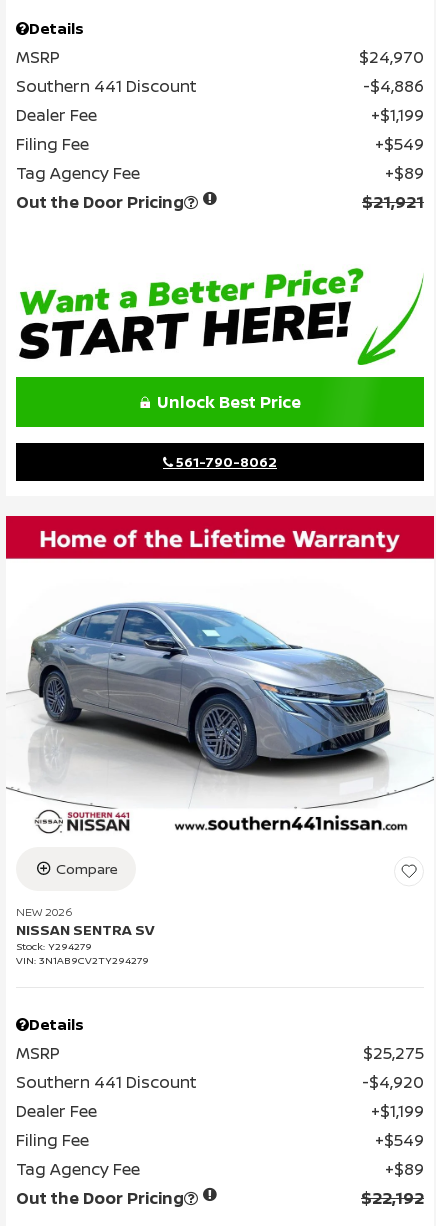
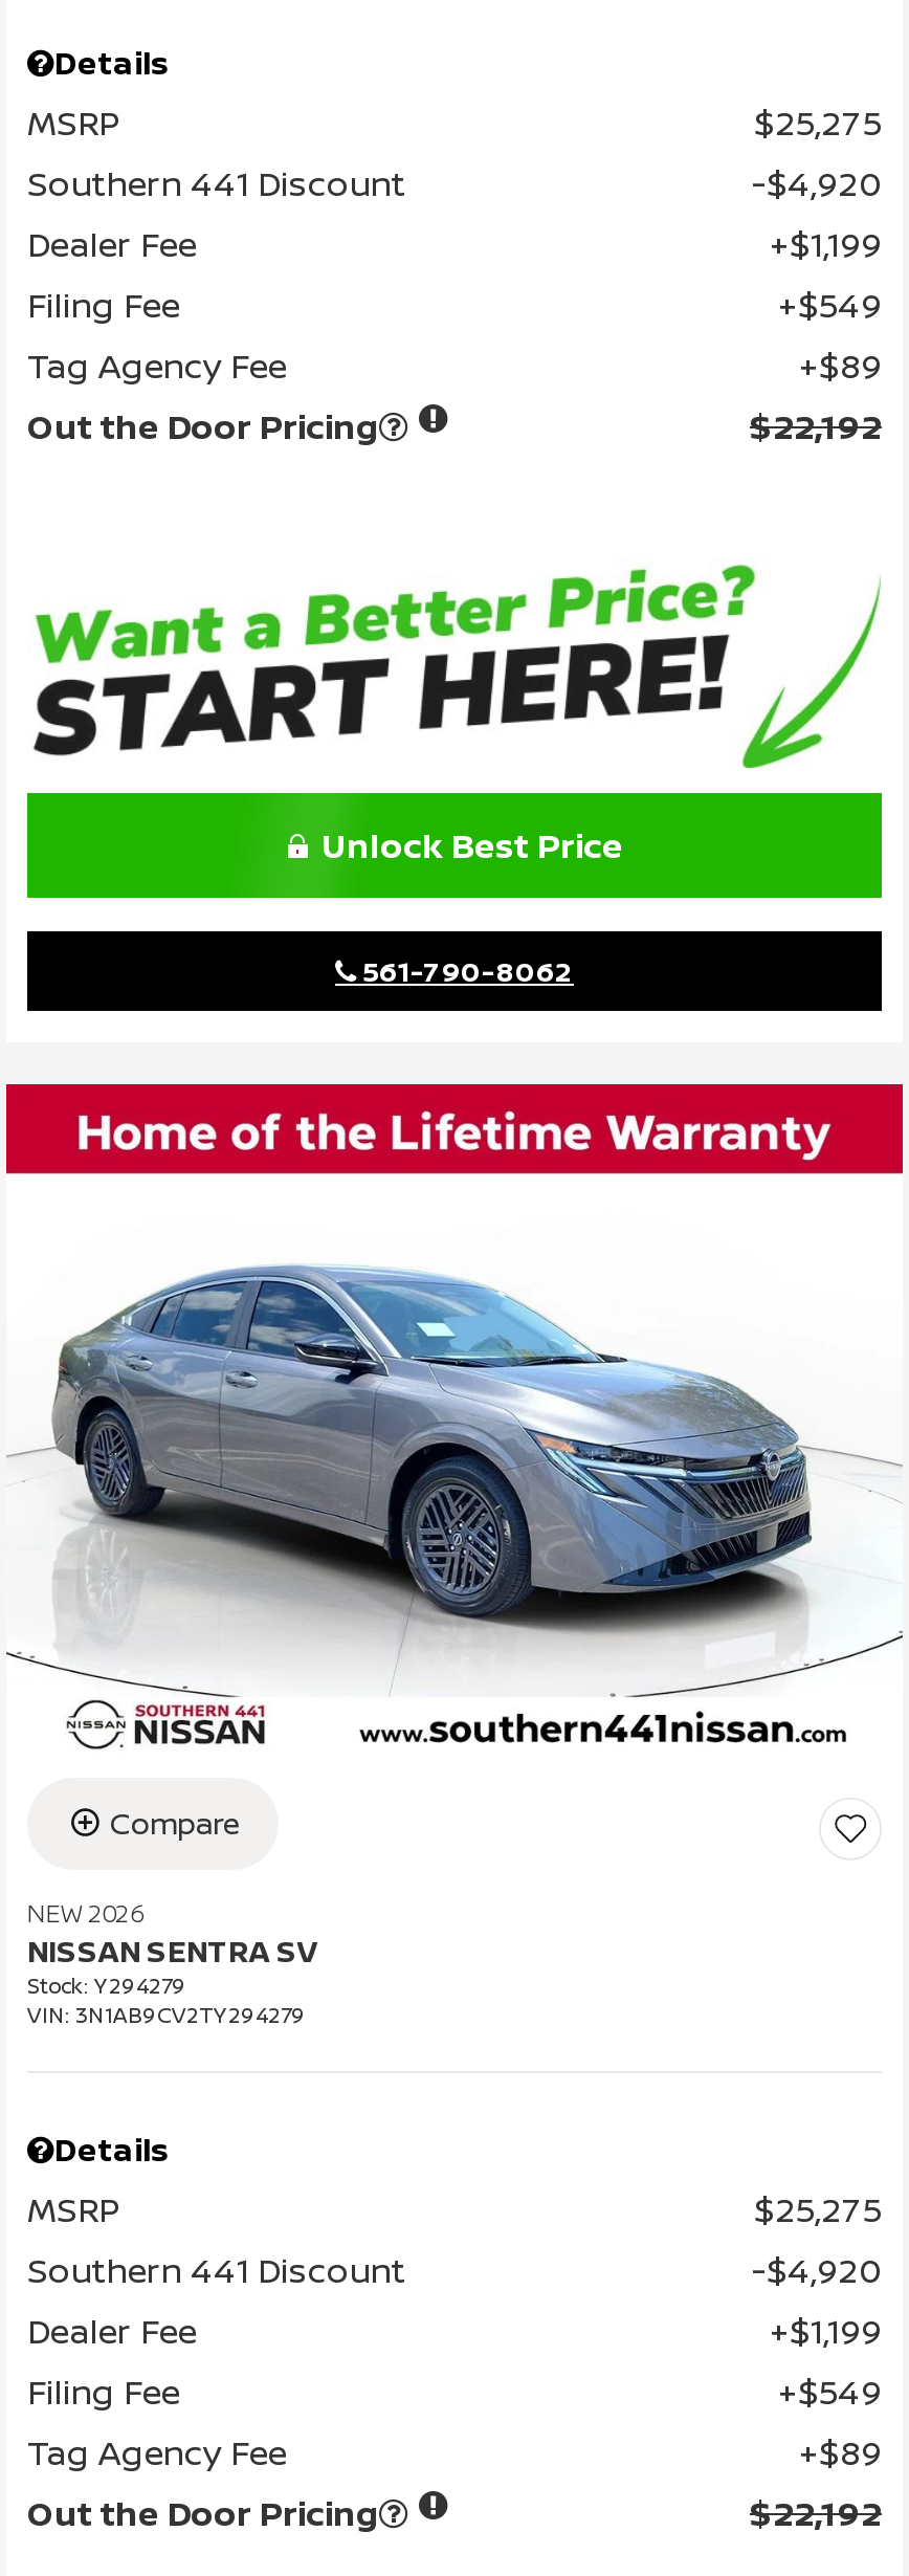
[359,46,424,68] $24,970 -> [754,100,882,146] $25,275
[370,75,424,97] $4,886 -> [767,160,882,206] $4,920
[362,191,424,213] $21,921 -> [750,403,882,449] $22,192

